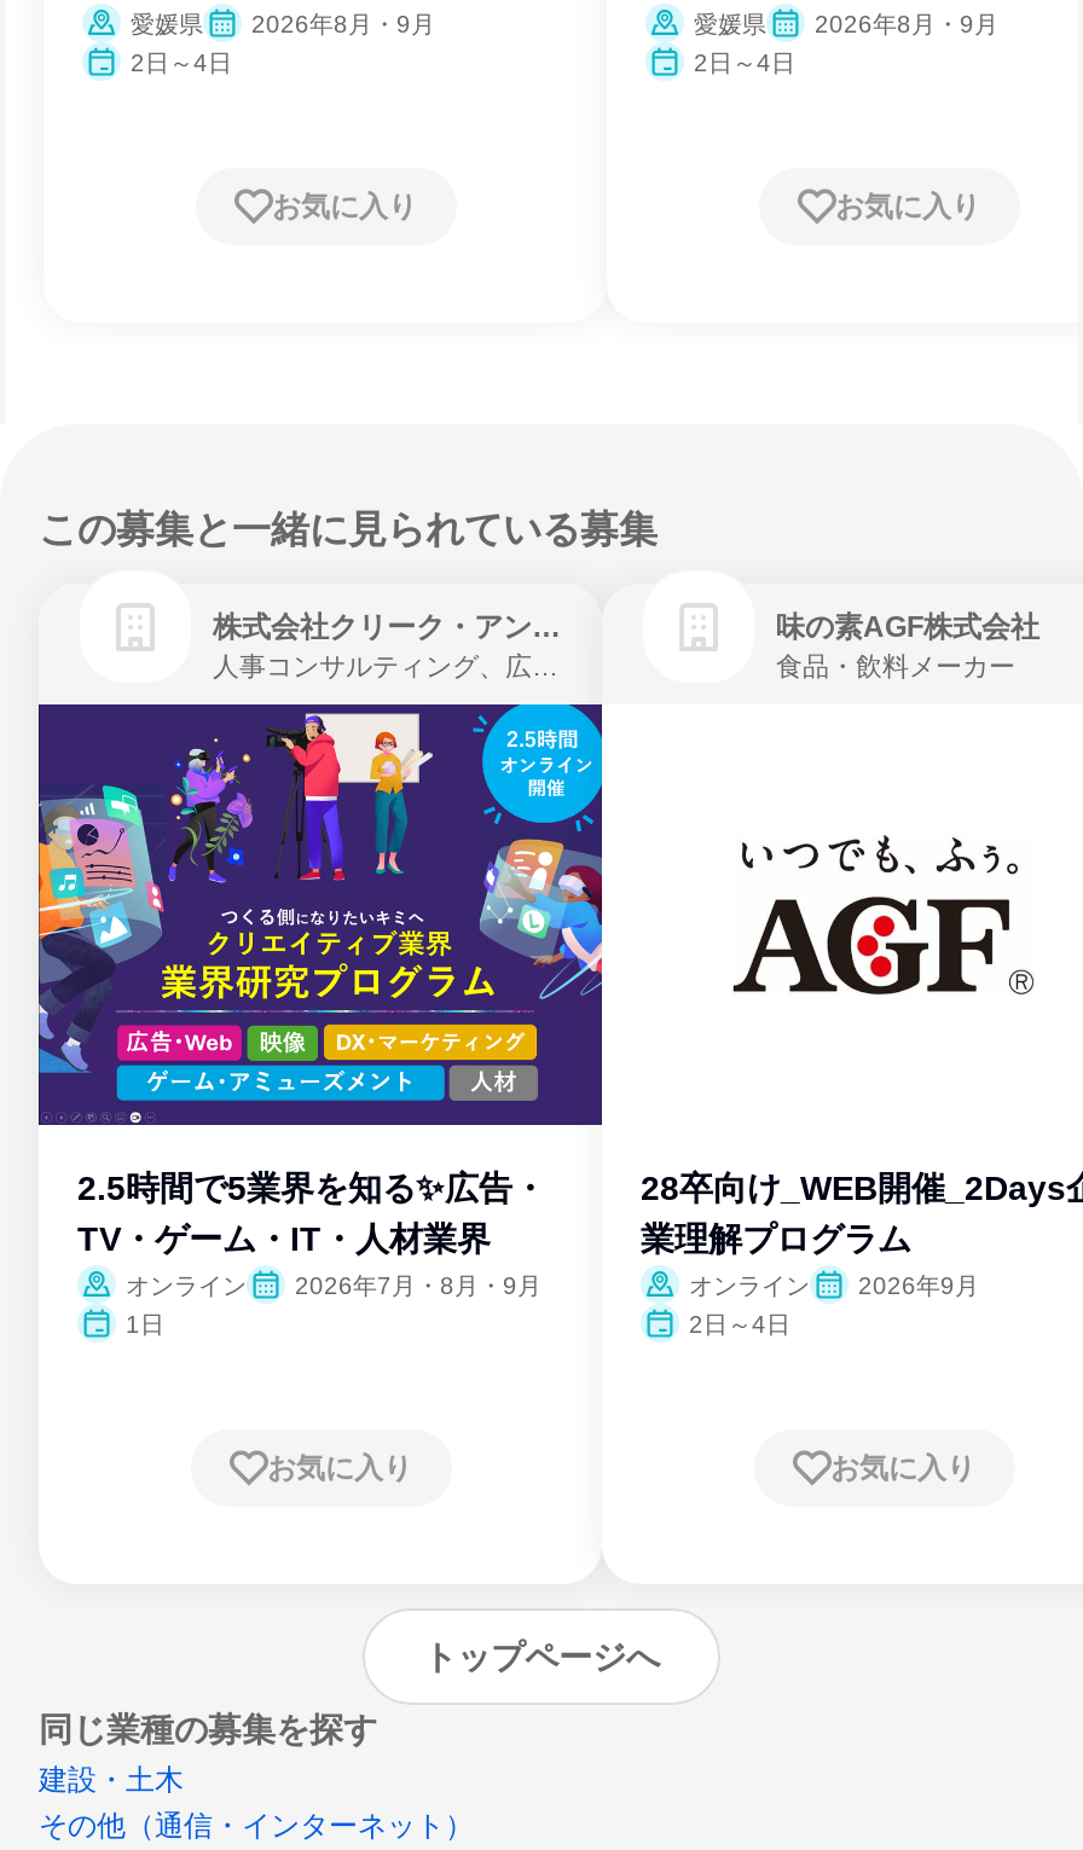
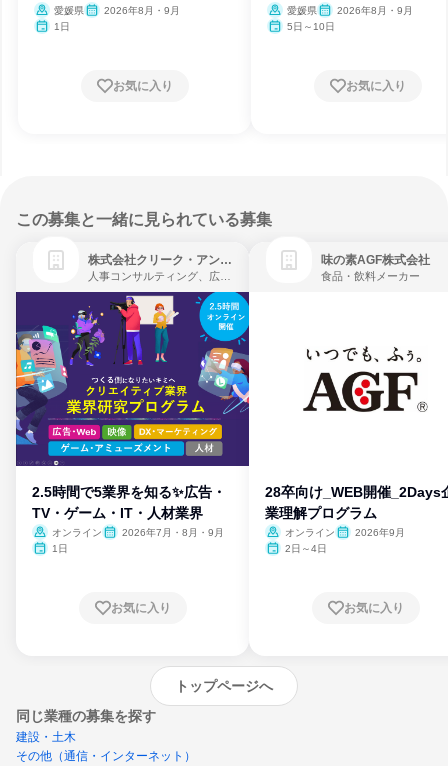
[131,50,232,76] 2日～4日 -> [54,21,70,32] 1日
[694,50,795,76] 2日～4日 -> [287,21,335,32] 5日～10日

